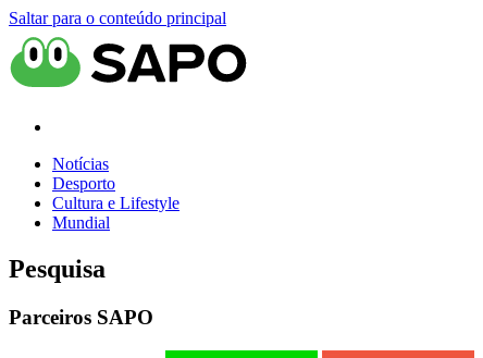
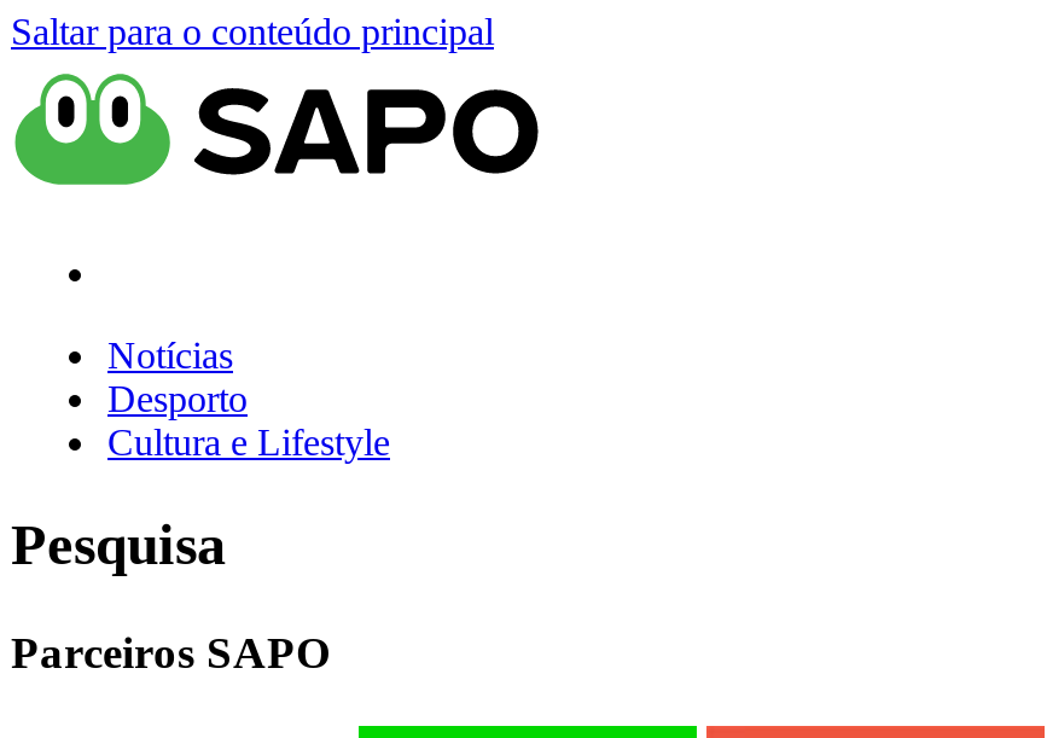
[52,213,110,232] Mundial -> none

